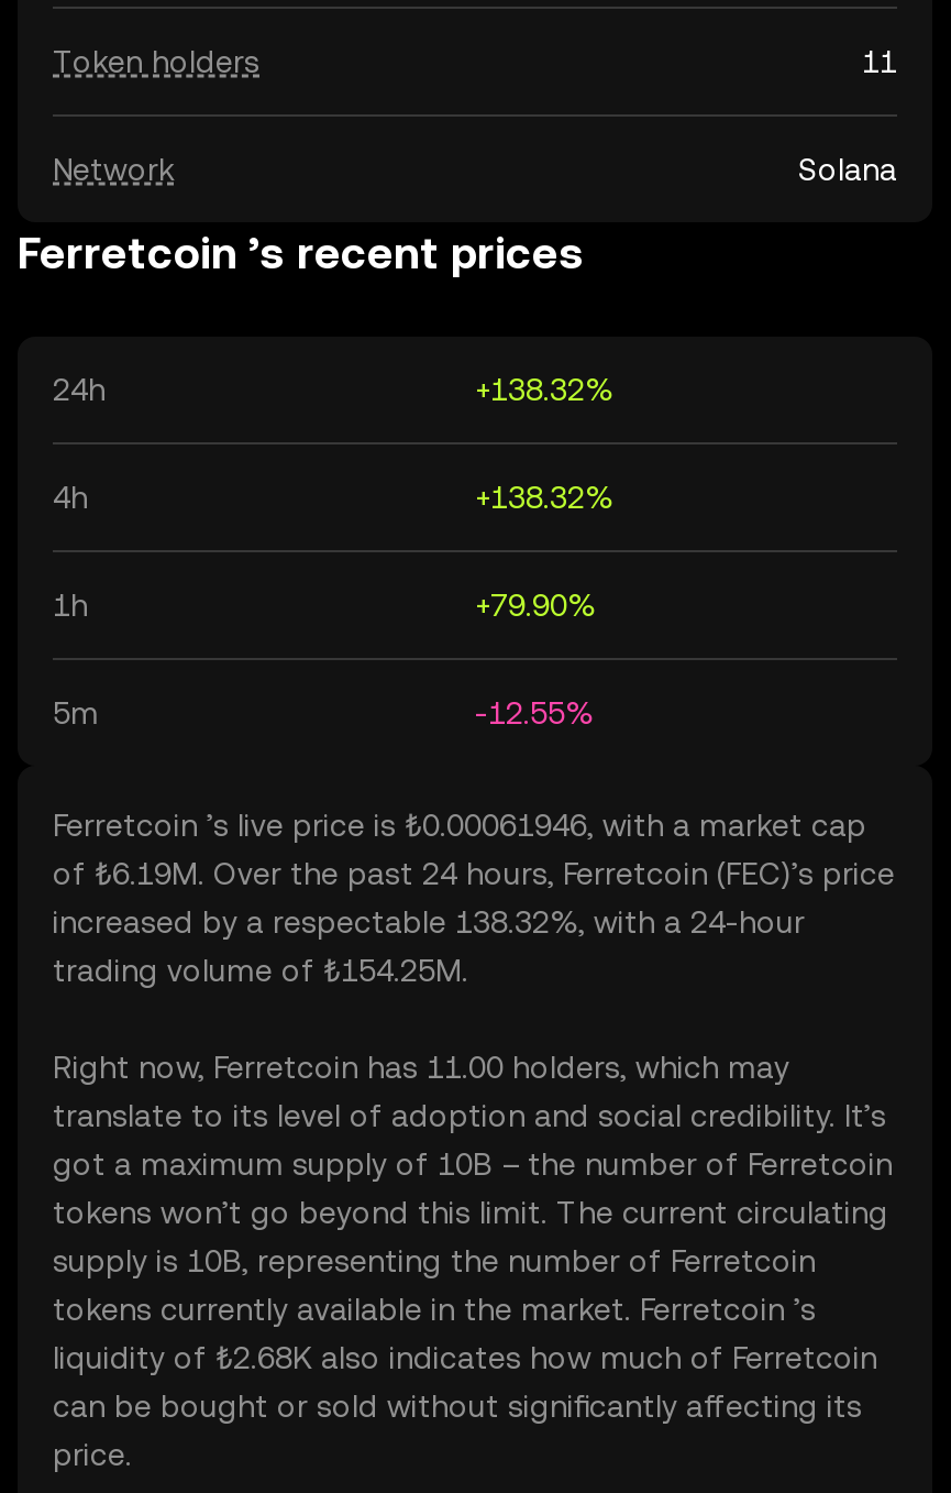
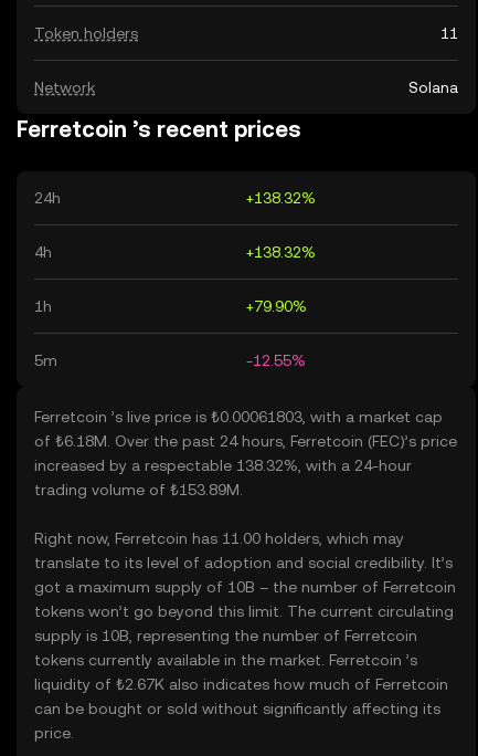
[53,808,866,843] Ferretcoin ’s live price is ₺0.00061946, with a market cap -> [34,408,443,426] Ferretcoin ’s live price is ₺0.00061803, with a market cap
[53,856,895,891] of ₺6.19M. Over the past 24 hours, Ferretcoin (FEC)’s price -> [34,432,457,450] of ₺6.18M. Over the past 24 hours, Ferretcoin (FEC)’s price
[53,953,468,988] trading volume of ₺154.25M. -> [34,481,243,498] trading volume of ₺153.89M.
[53,1340,877,1375] liquidity of ₺2.68K also indicates how much of Ferretcoin -> [34,675,448,693] liquidity of ₺2.67K also indicates how much of Ferretcoin

